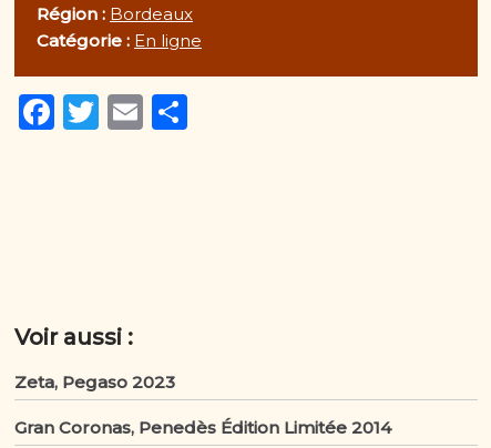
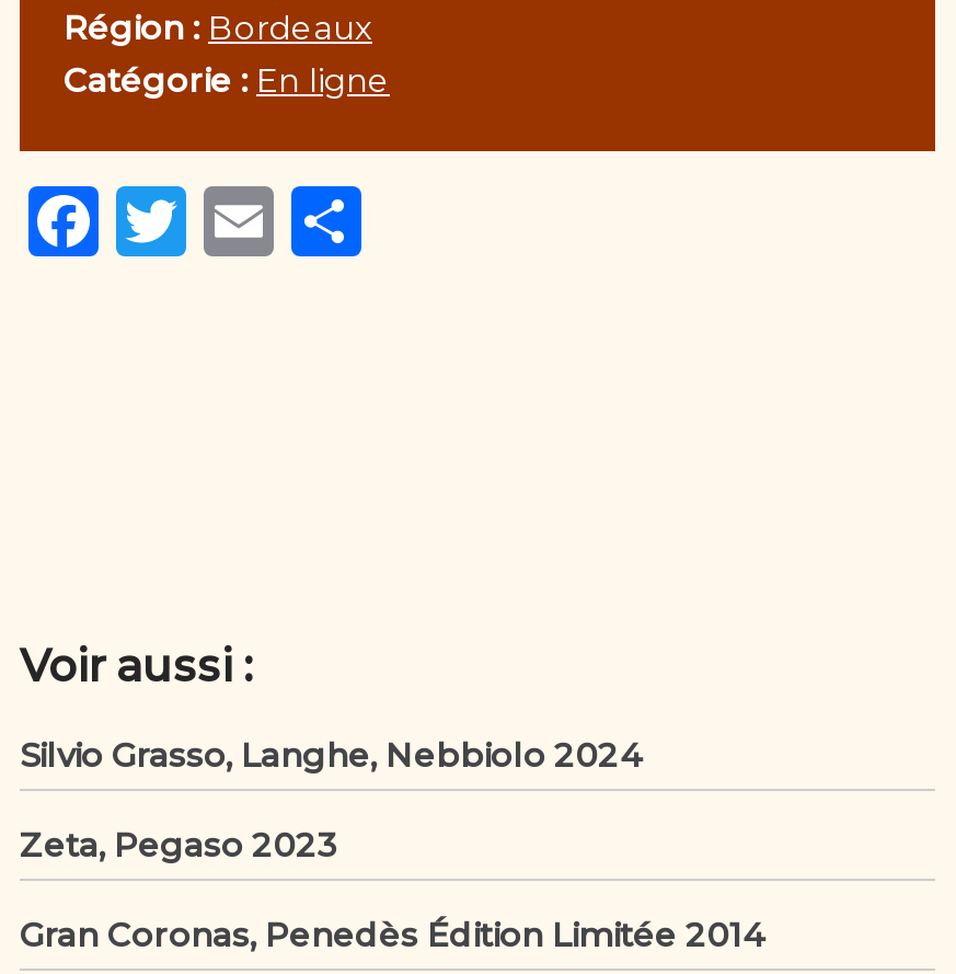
none -> [20,734,642,775] Silvio Grasso, Langhe, Nebbiolo 2024

